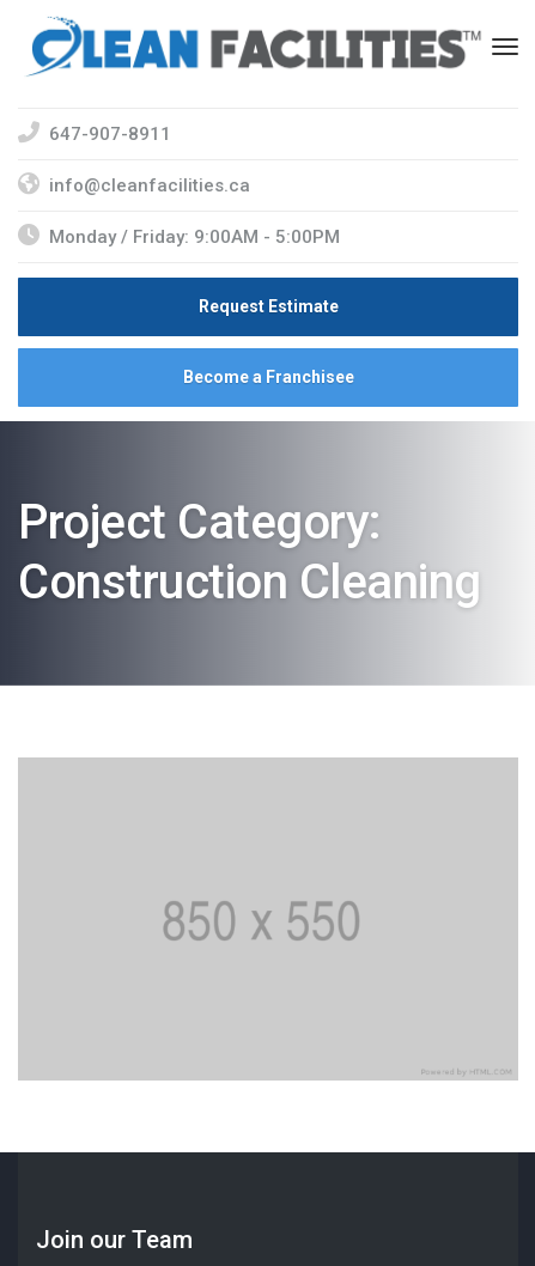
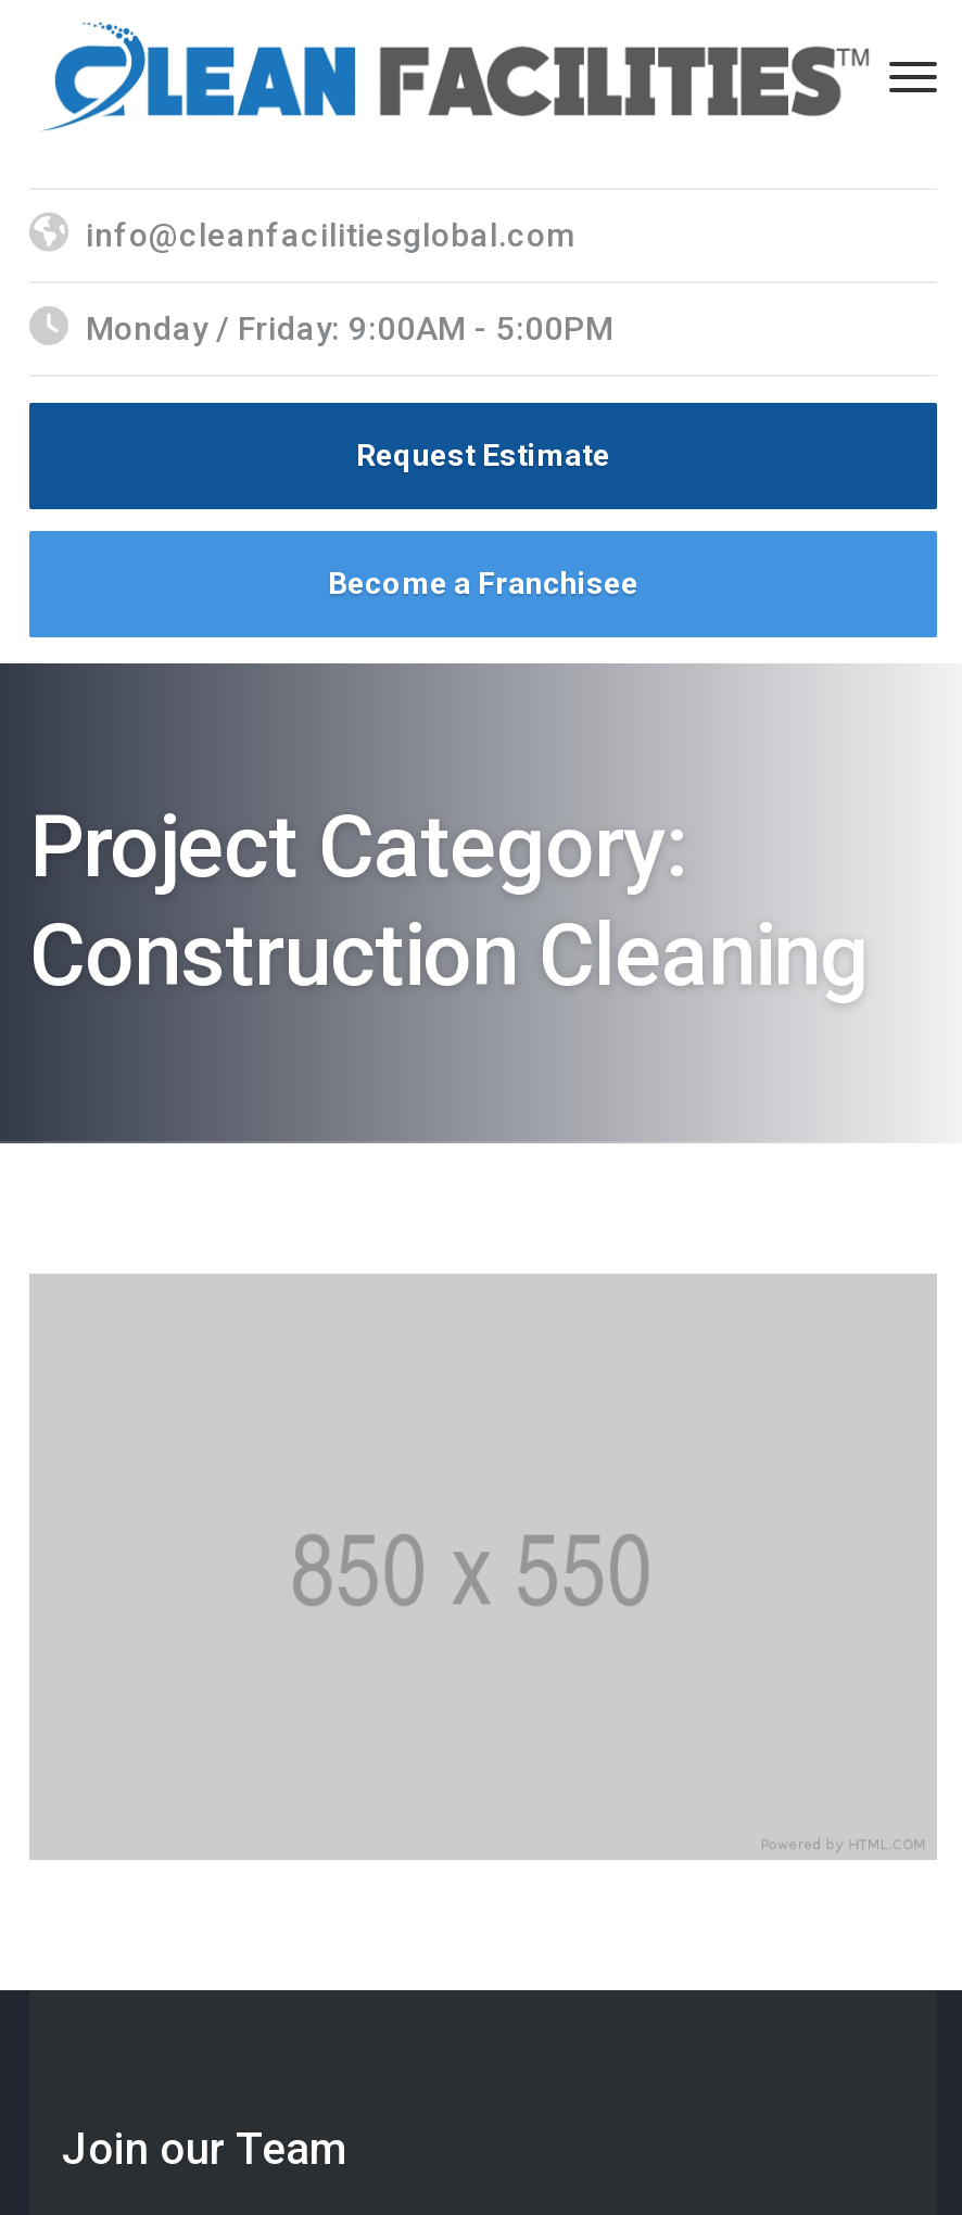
[49,123,250,196] 647-907-8911 | info@cleanfacilities.ca -> [86,216,574,255] info@cleanfacilitiesglobal.com

